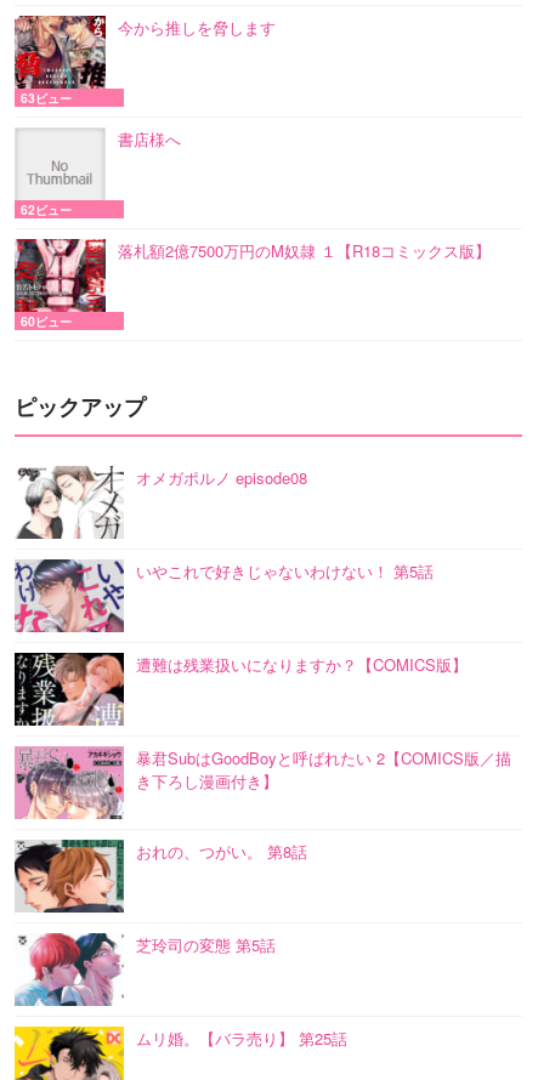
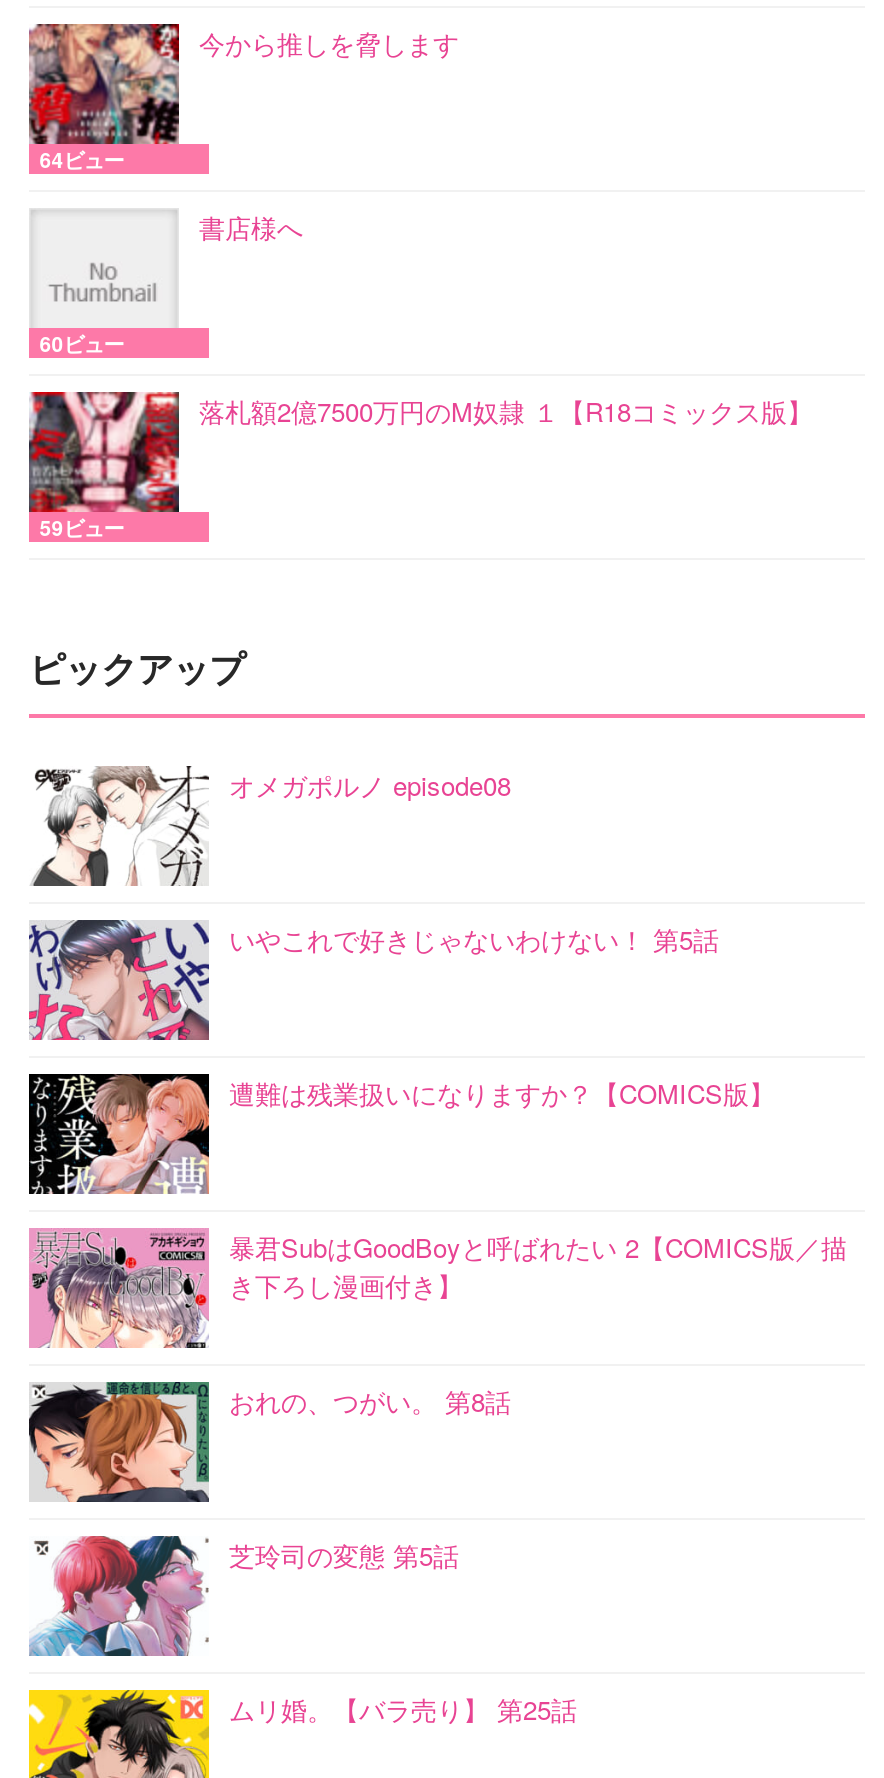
[21,89,72,107] 63ビュー -> [39,144,123,174] 64ビュー
[21,200,72,219] 62ビュー -> [39,328,123,358] 60ビュー
[21,312,72,330] 60ビュー -> [39,512,123,542] 59ビュー

